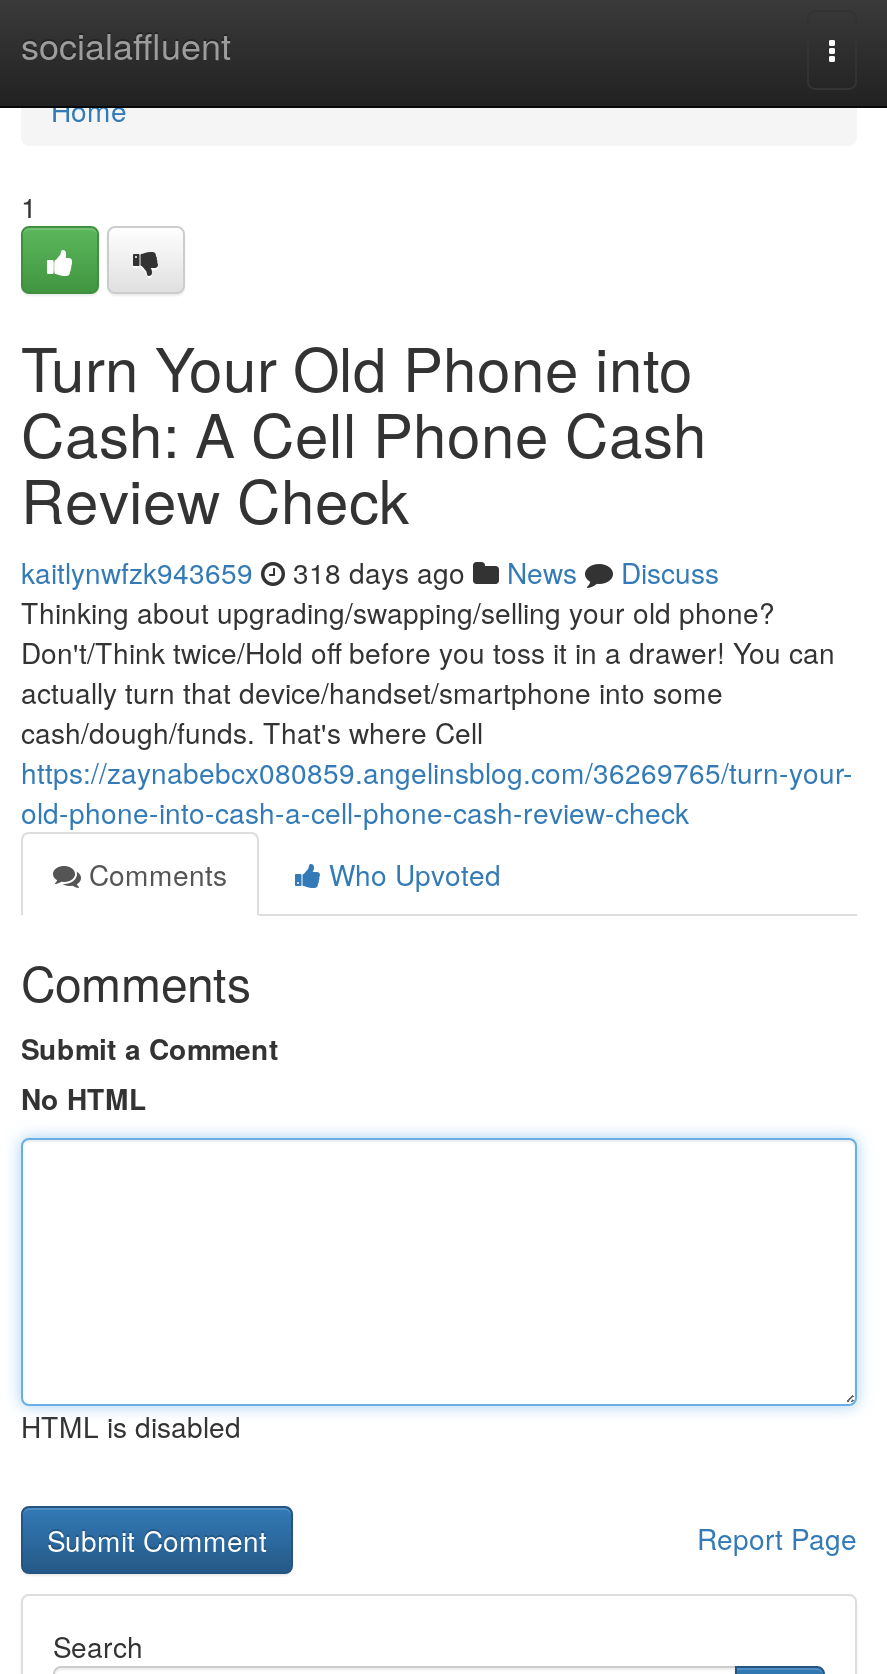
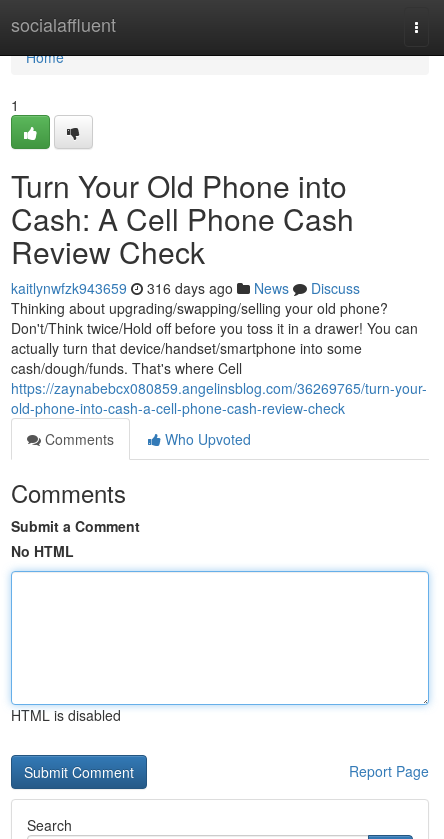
[21,552,719,592] kaitlynwfzk943659 318 days ago News Discuss -> [11,278,360,298] kaitlynwfzk943659 316 days ago News Discuss

